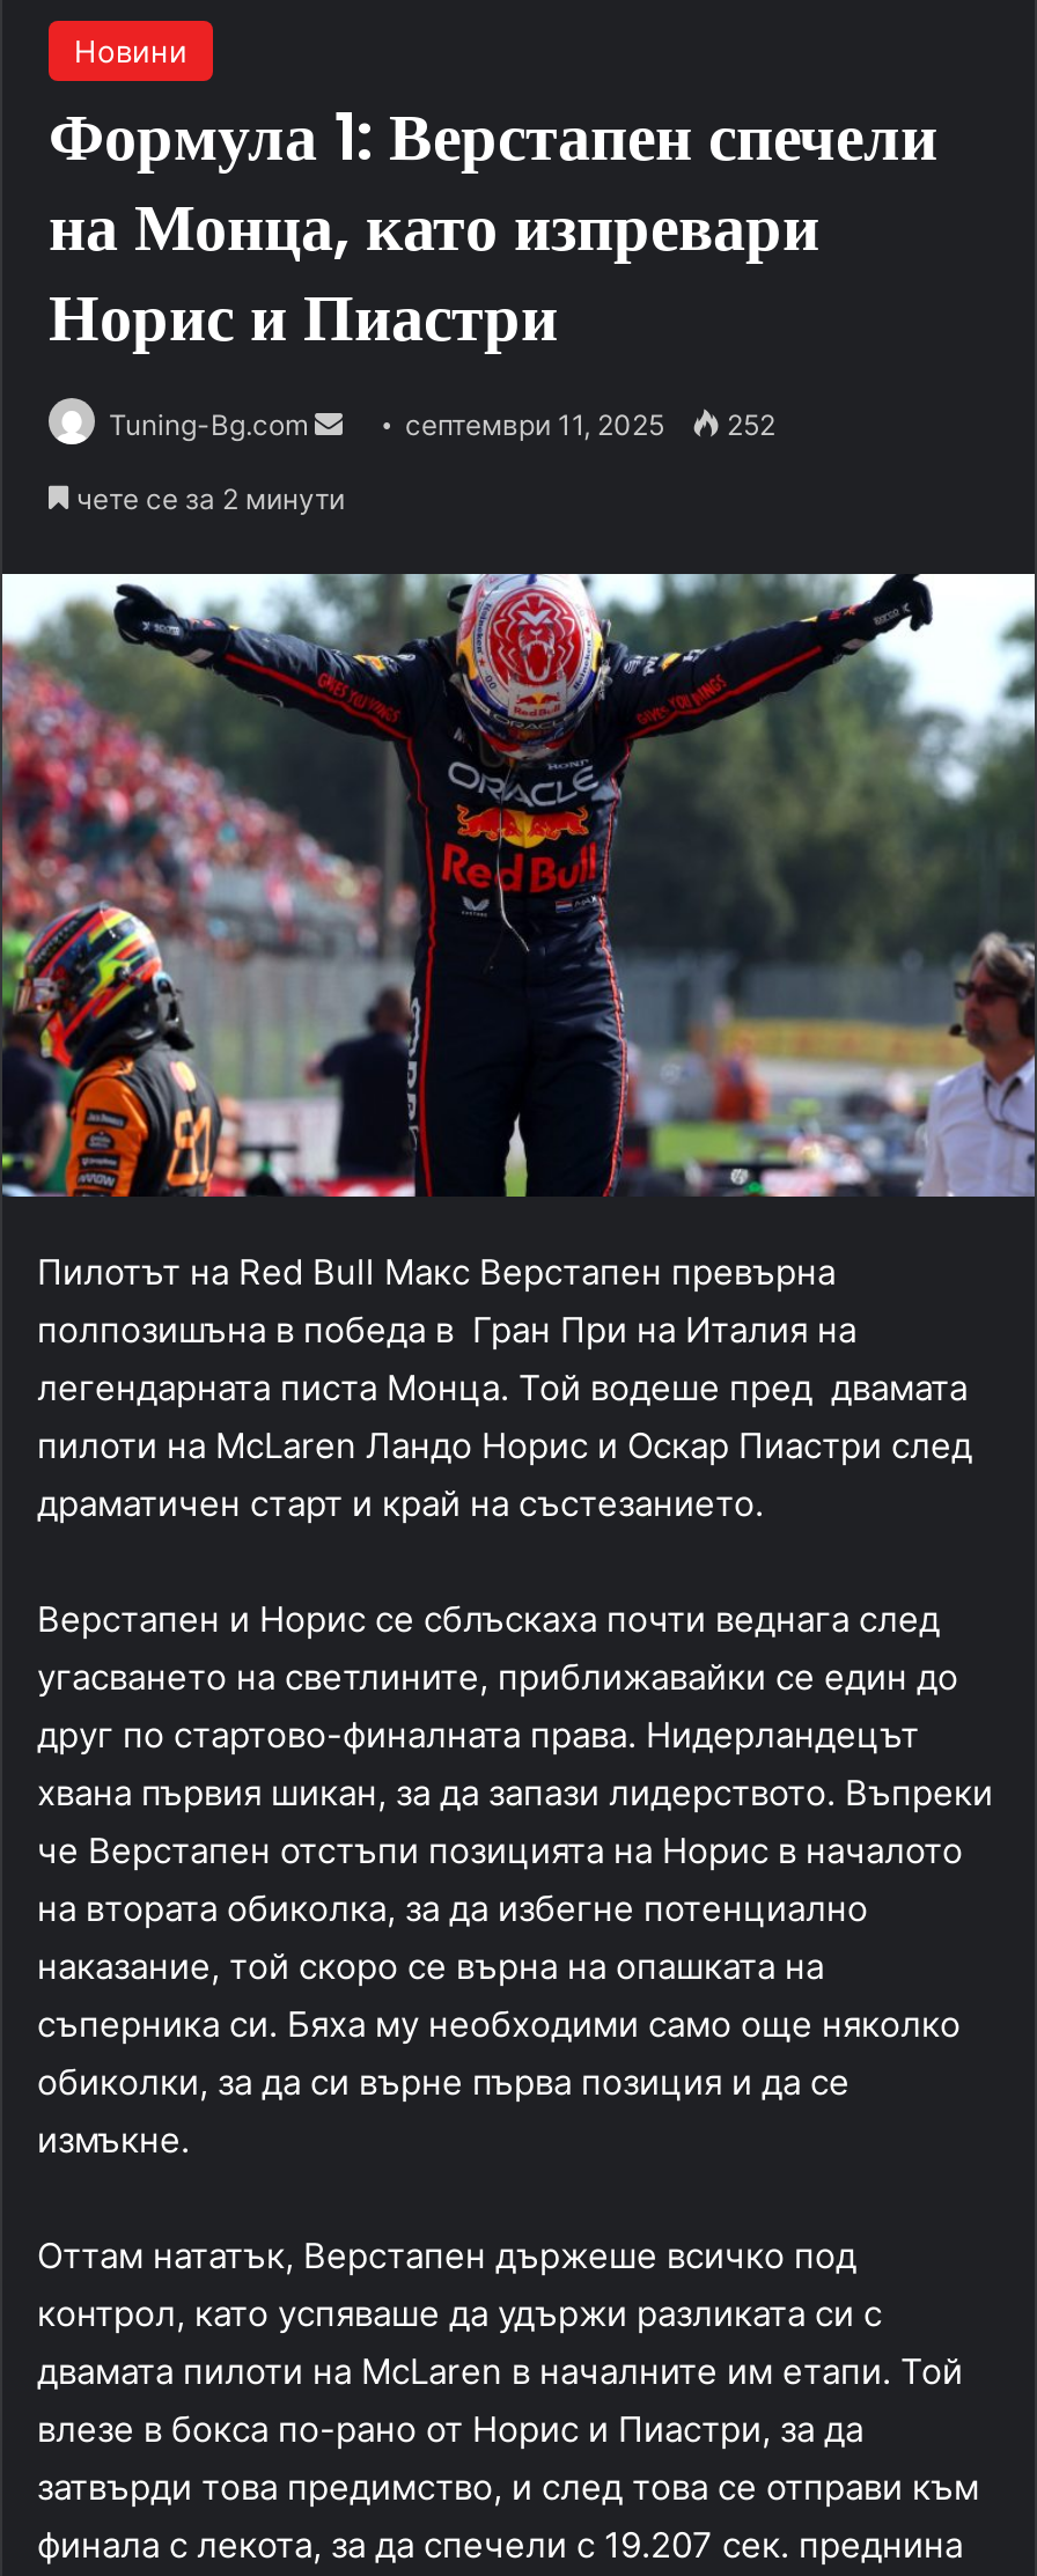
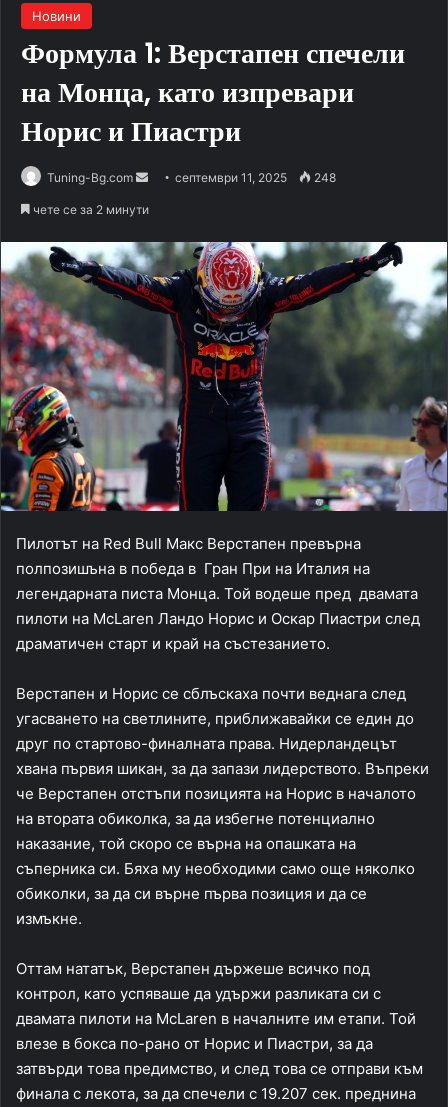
[720,408,775,443] 252 -> [311,170,336,185] 248

